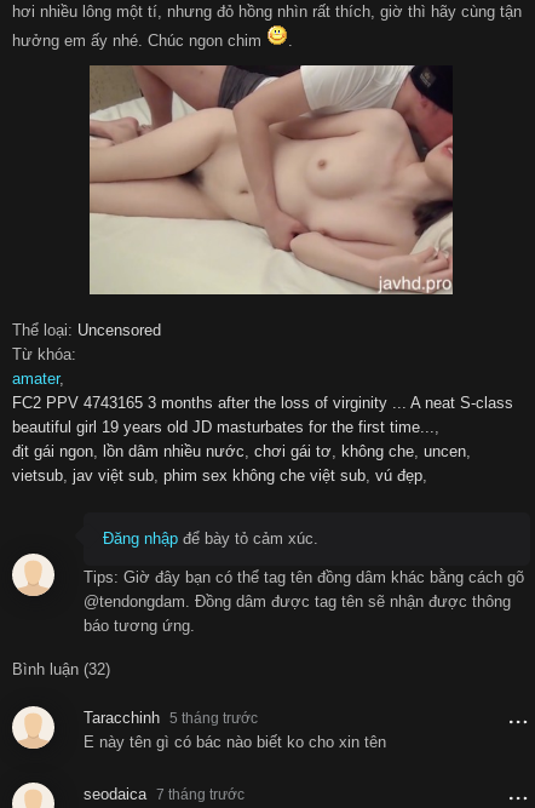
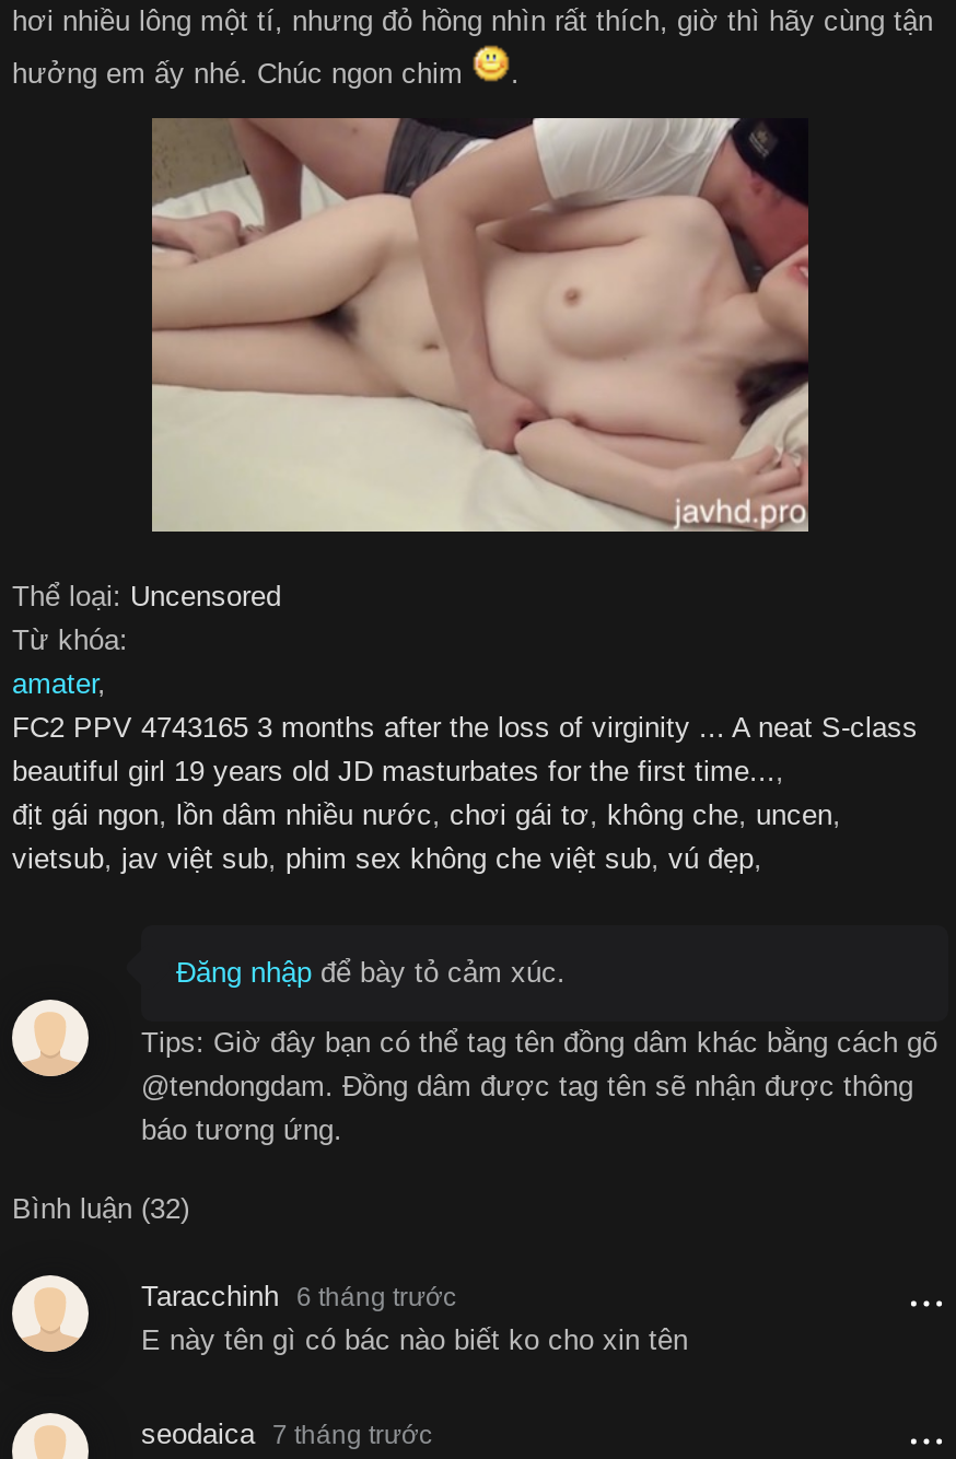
[84,708,258,727] Taracchinh 5 tháng trước -> [141,1279,456,1312] Taracchinh 6 tháng trước

